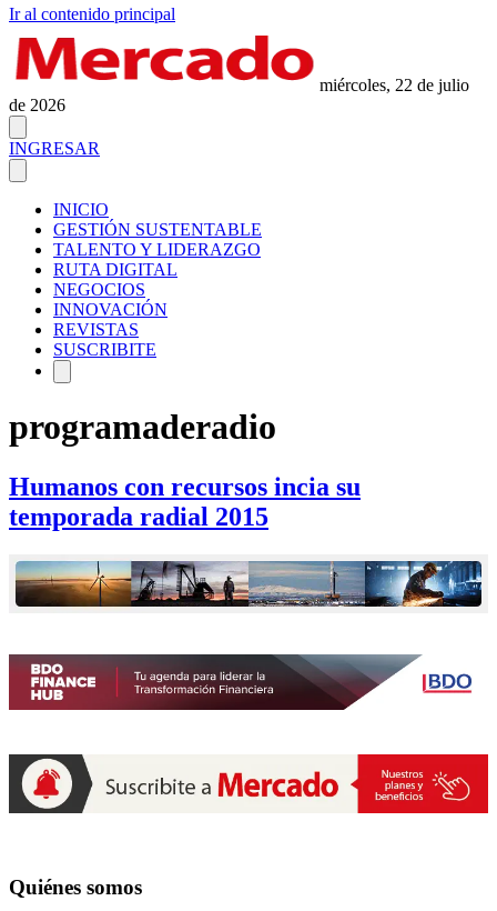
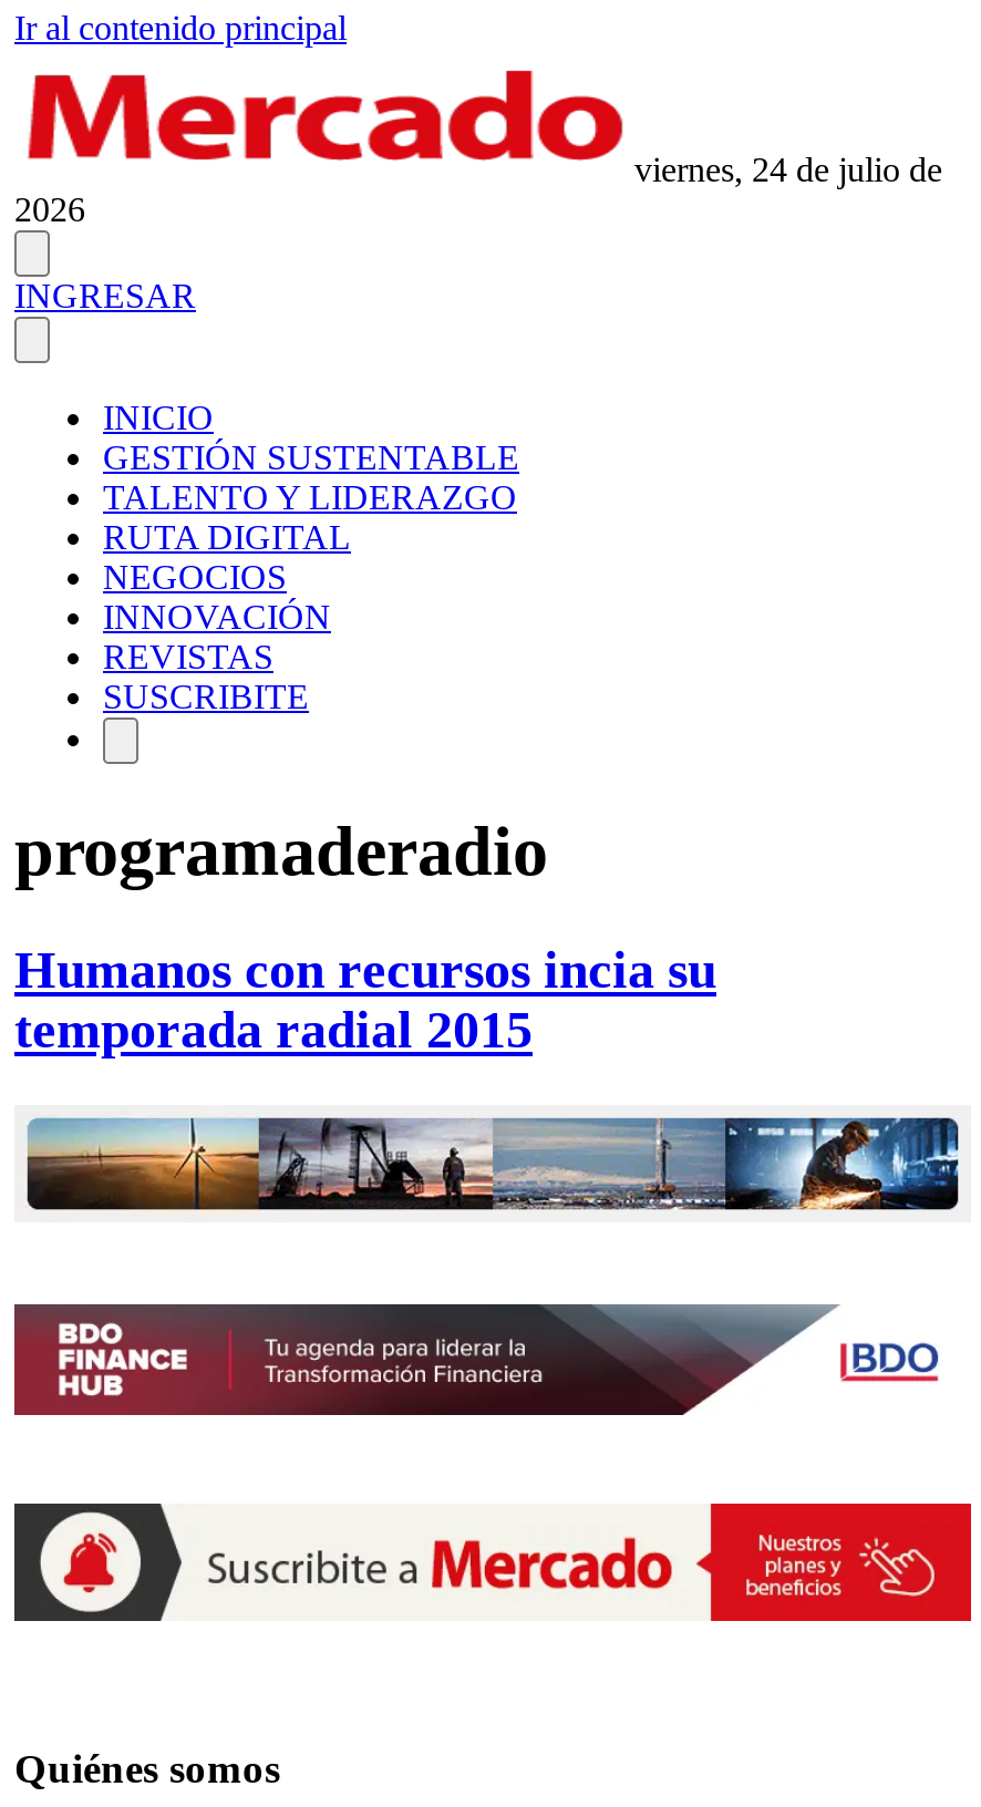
[9,76,469,114] miércoles, 22 de julio | de 2026 -> [14,151,942,228] viernes, 24 de julio de | 2026

